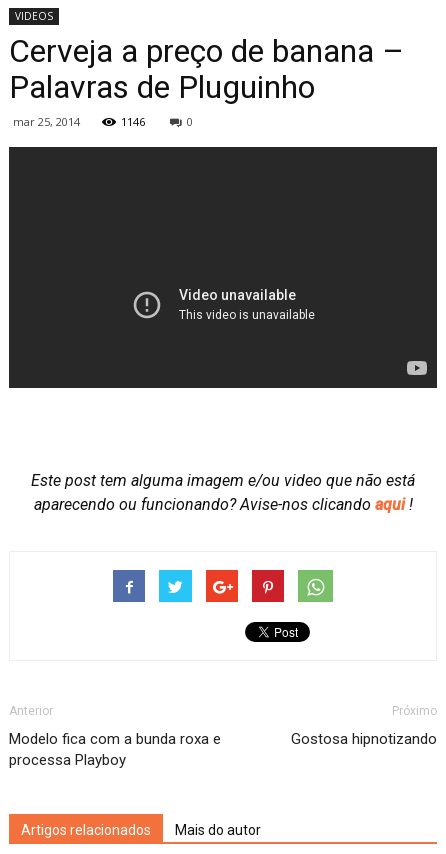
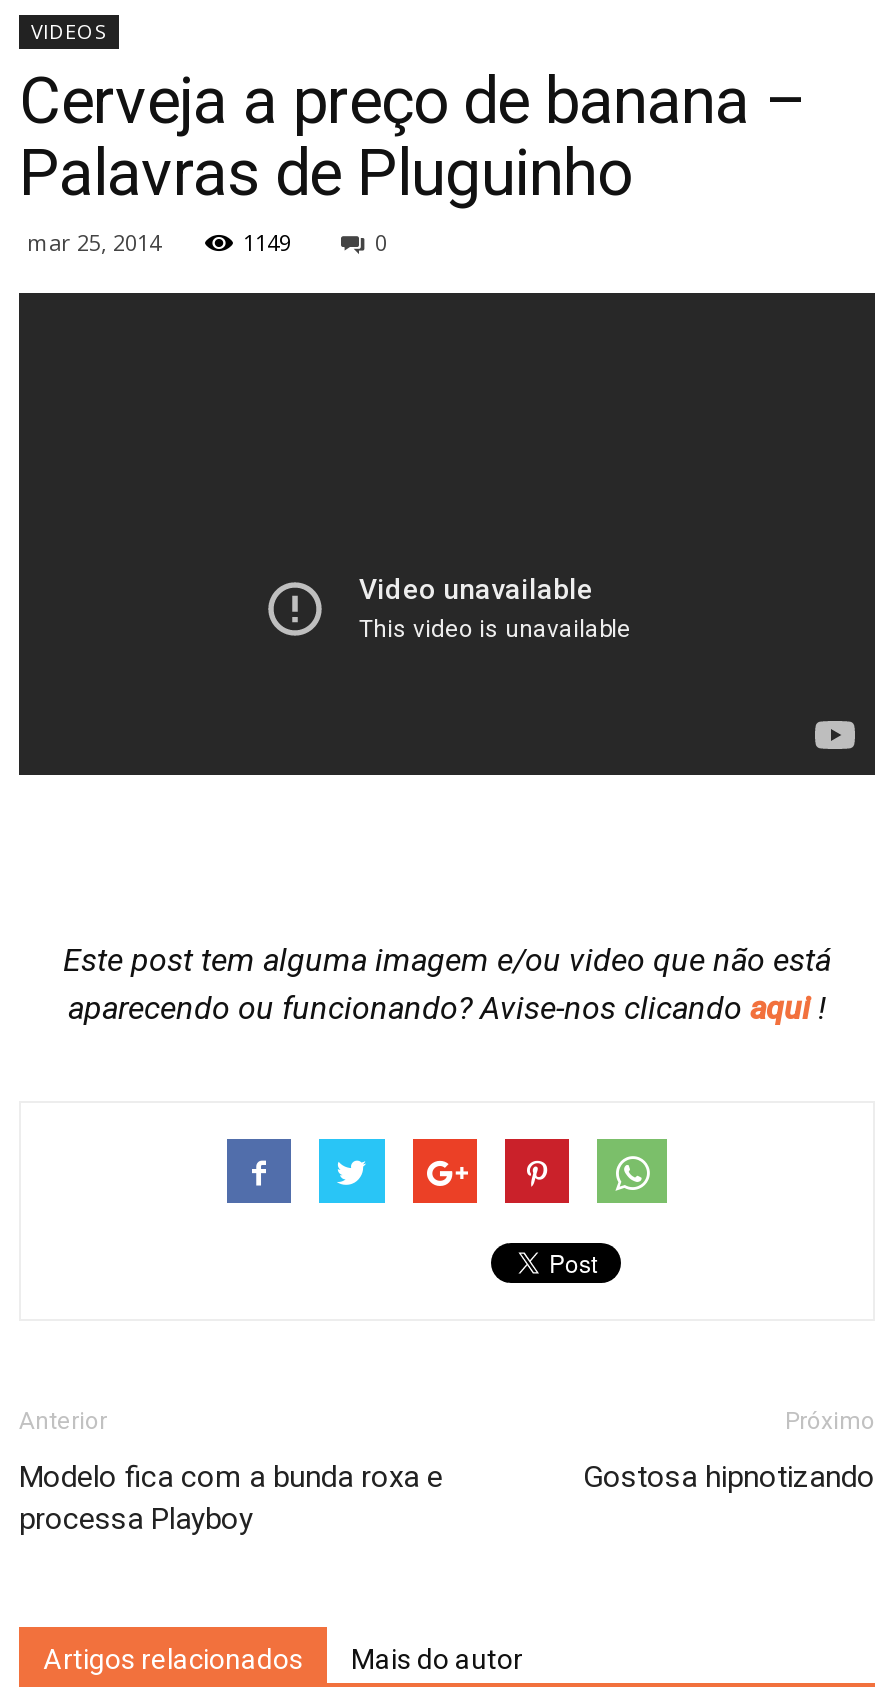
[121,114,145,129] 1146 -> [243,227,291,257] 1149

